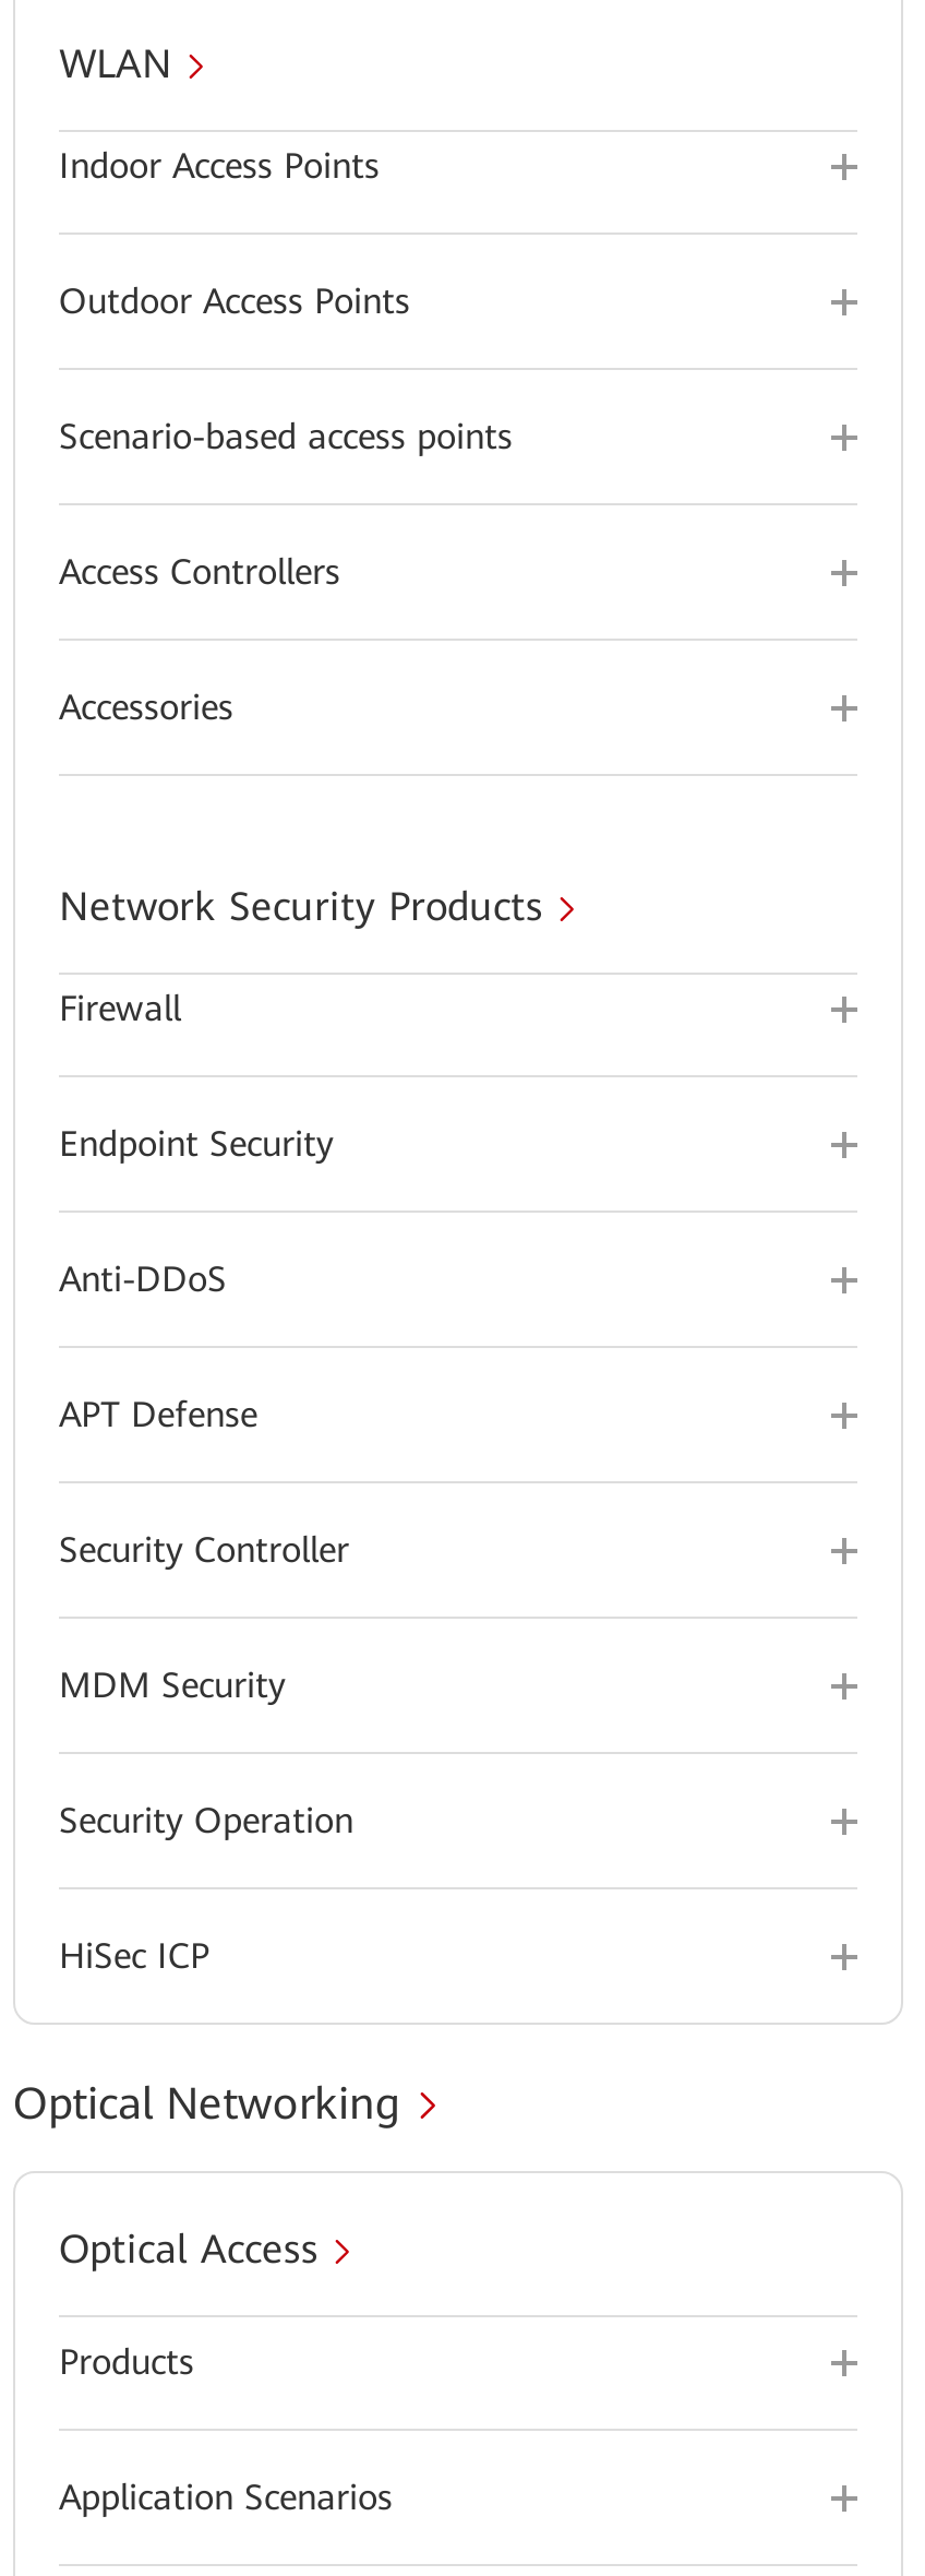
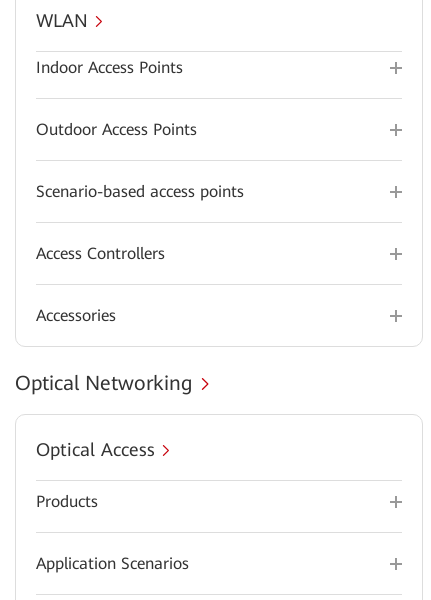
[59,883,543,1977] Network Security Products | Firewall | Endpoint Security | Anti-DDoS | APT Defense | Security Controller | MDM Security | Security Operation | HiSec ICP -> none

